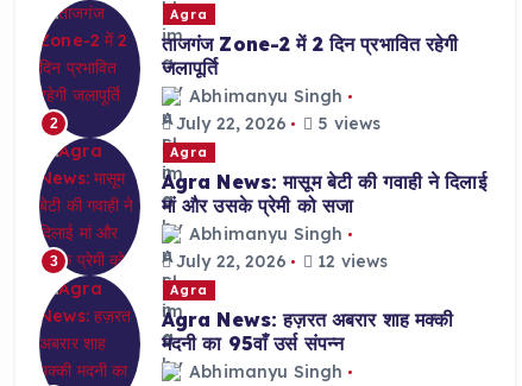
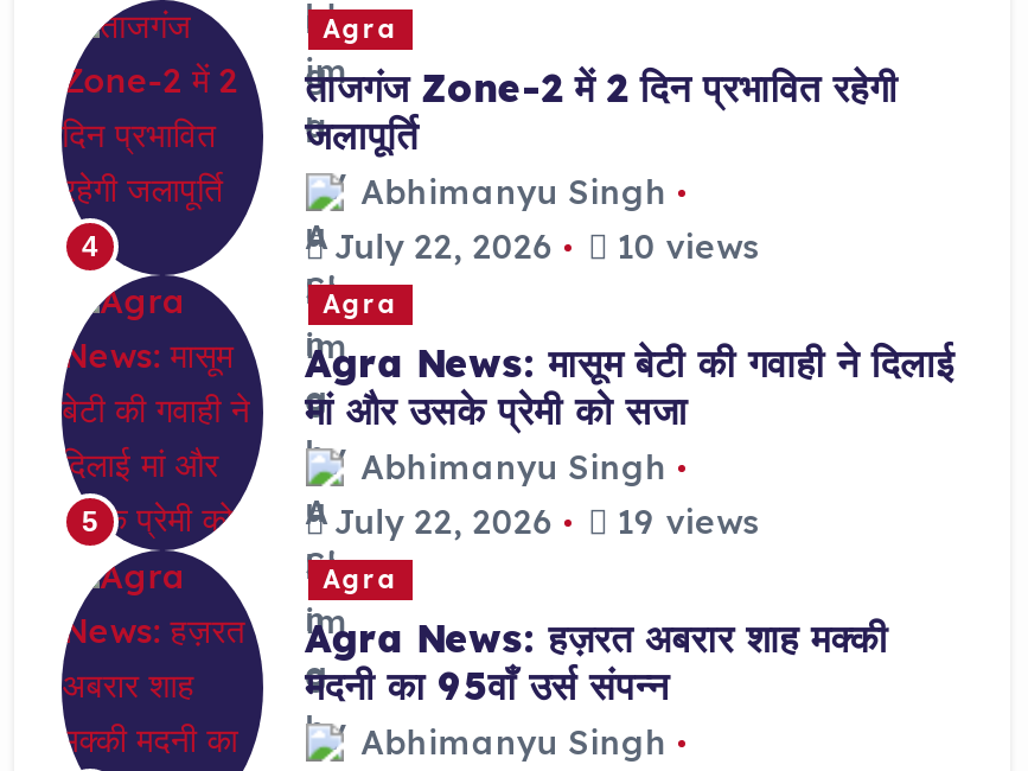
[49,115,58,132] 2 -> [82,230,99,263] 4
[171,113,381,134] July 22, 2026 5 views -> [324,225,760,268] July 22, 2026 10 views
[49,253,58,270] 3 -> [82,505,99,539] 5
[171,251,388,272] July 22, 2026 12 views -> [324,501,760,543] July 22, 2026 19 views

